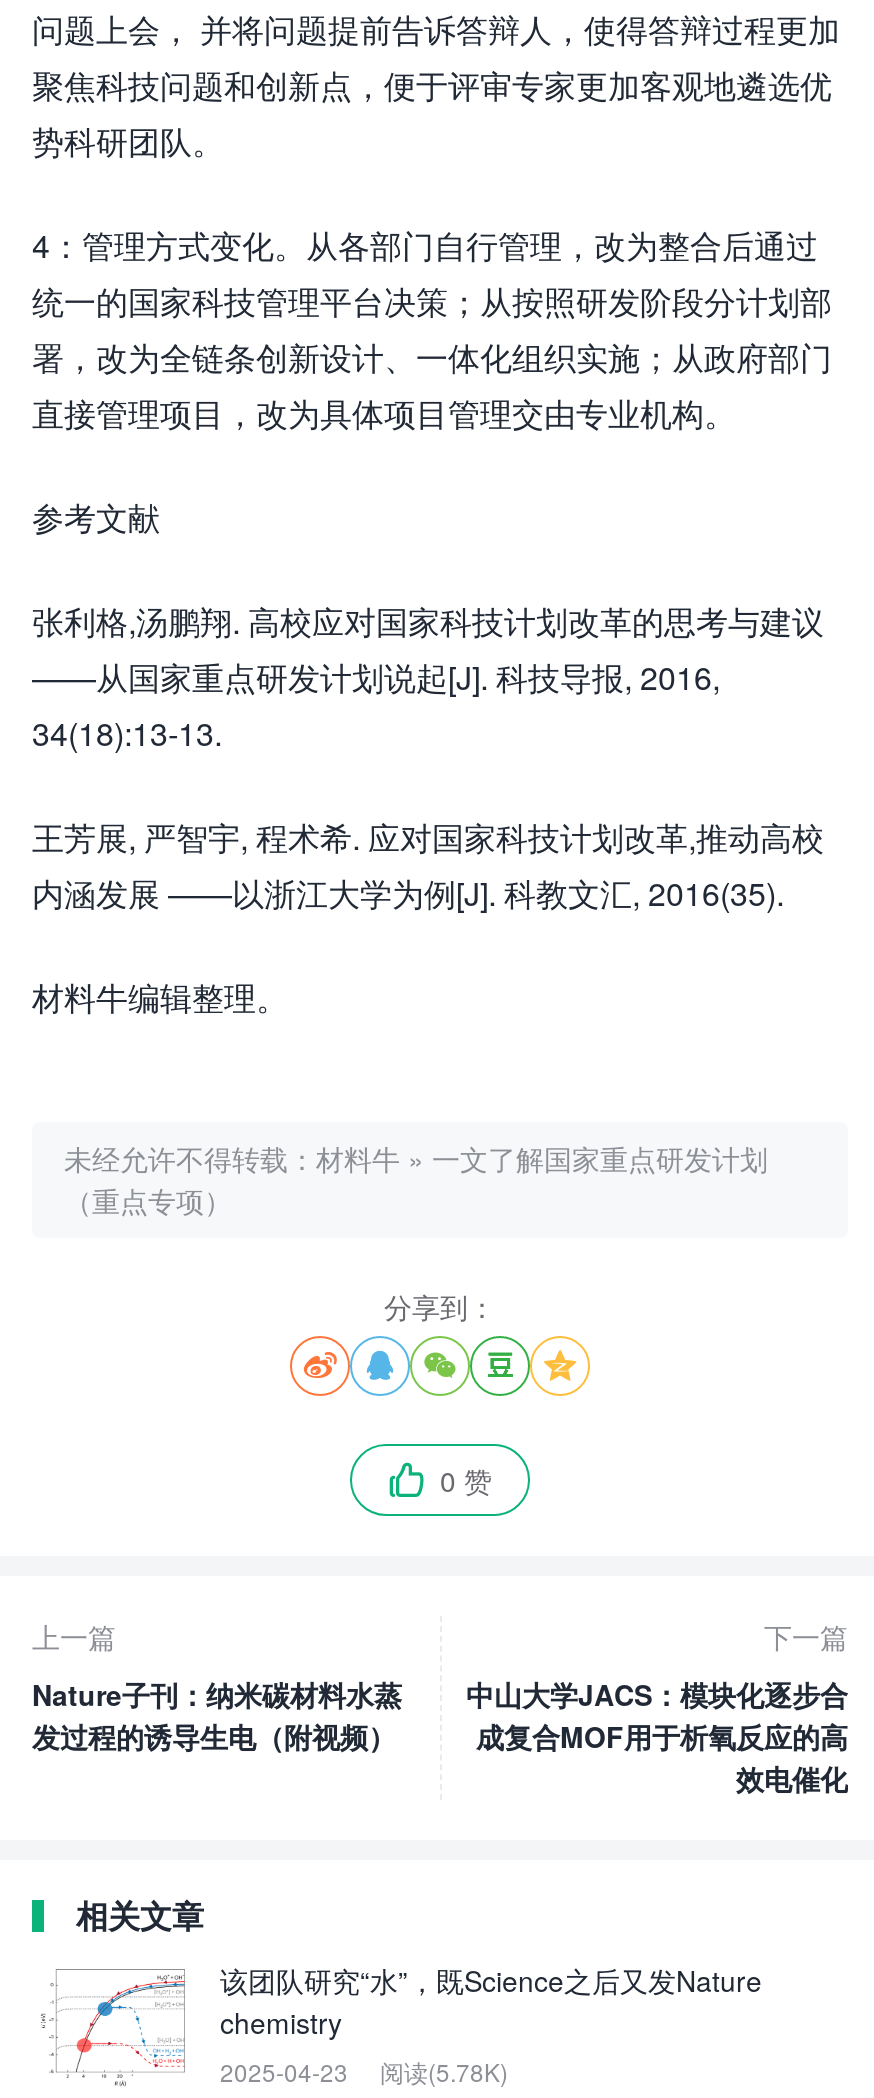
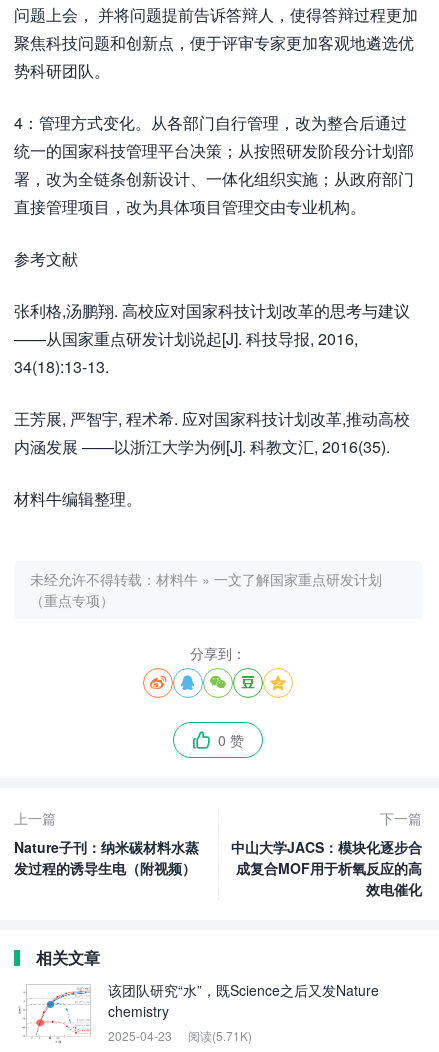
[220,2054,508,2088] 2025-04-23 阅读(5.78K) -> [108,1027,252,1044] 2025-04-23 阅读(5.71K)

